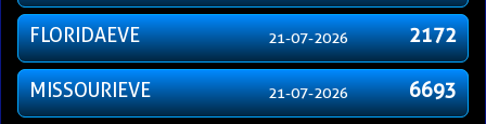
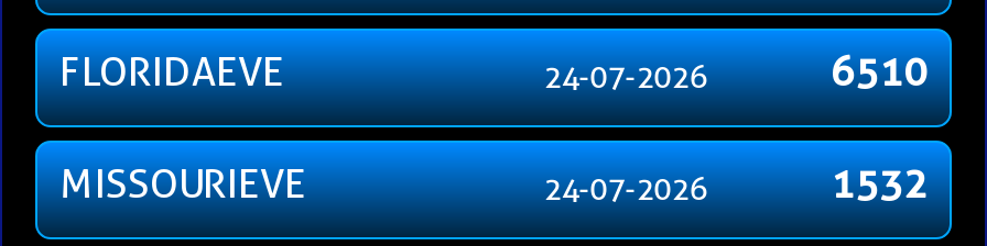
[268,30,348,47] 21-07-2026 -> [544,60,707,95] 24-07-2026
[409,24,457,47] 2172 -> [831,49,928,95] 6510
[268,85,348,102] 21-07-2026 -> [544,172,707,207] 24-07-2026
[409,79,457,102] 6693 -> [831,161,928,207] 1532

